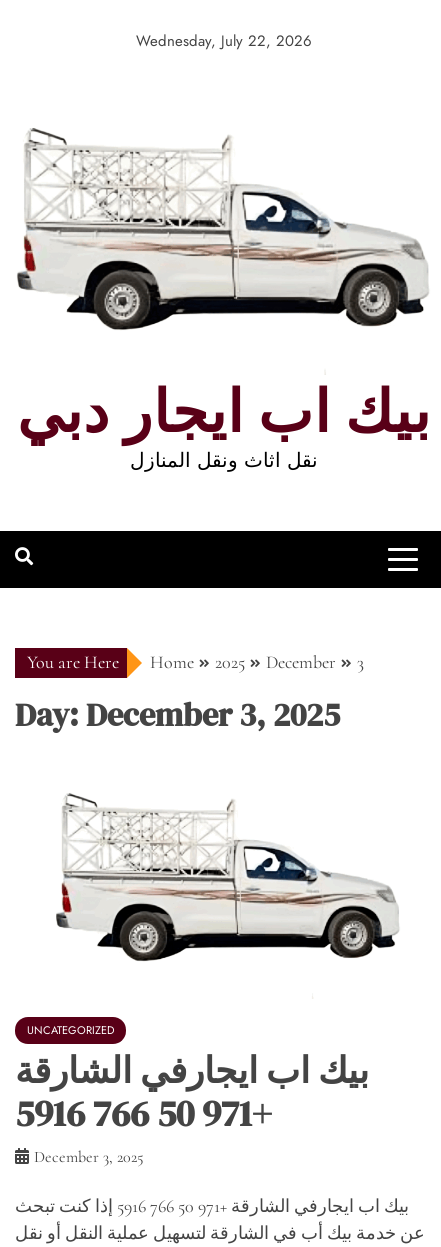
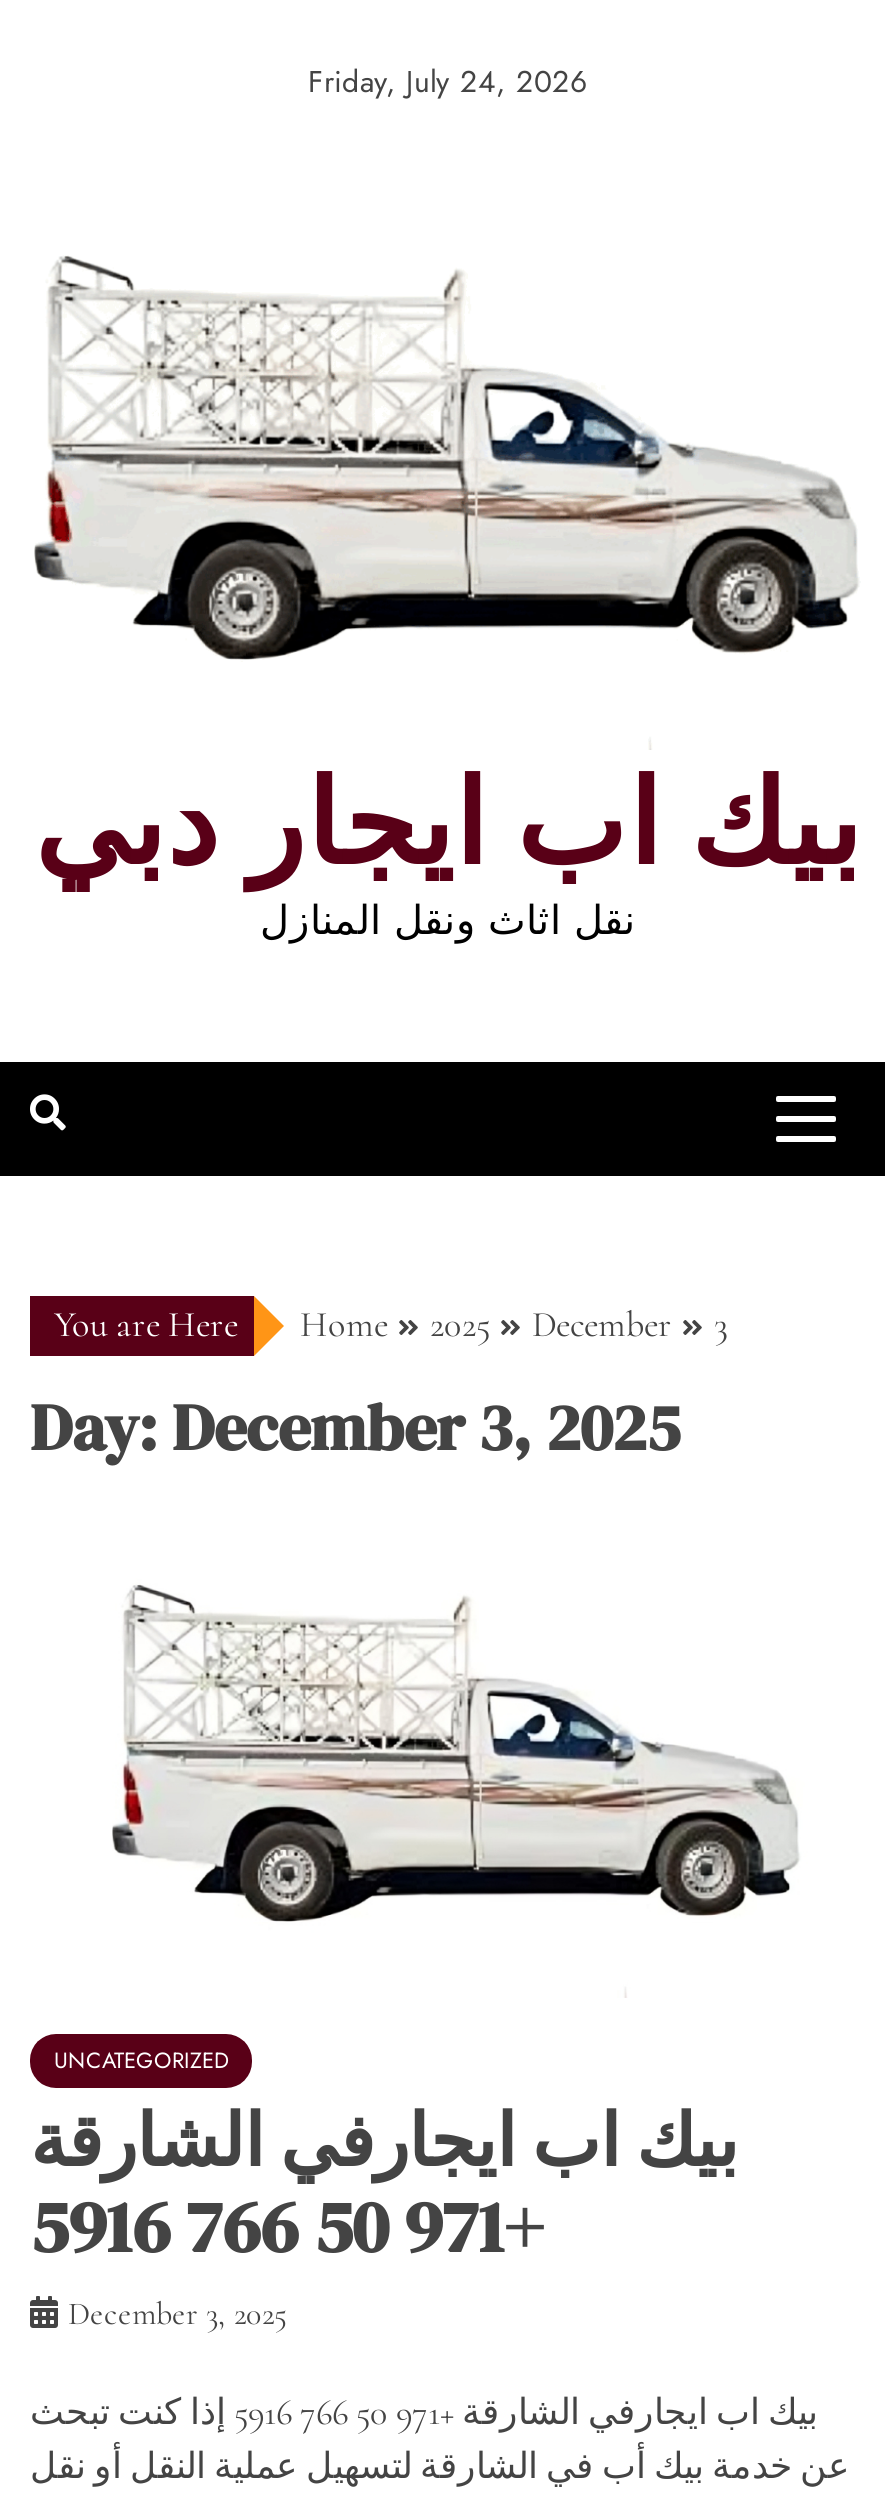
[136,30,312,52] Wednesday, July 22, 2026 -> [308,60,588,104] Friday, July 24, 2026

